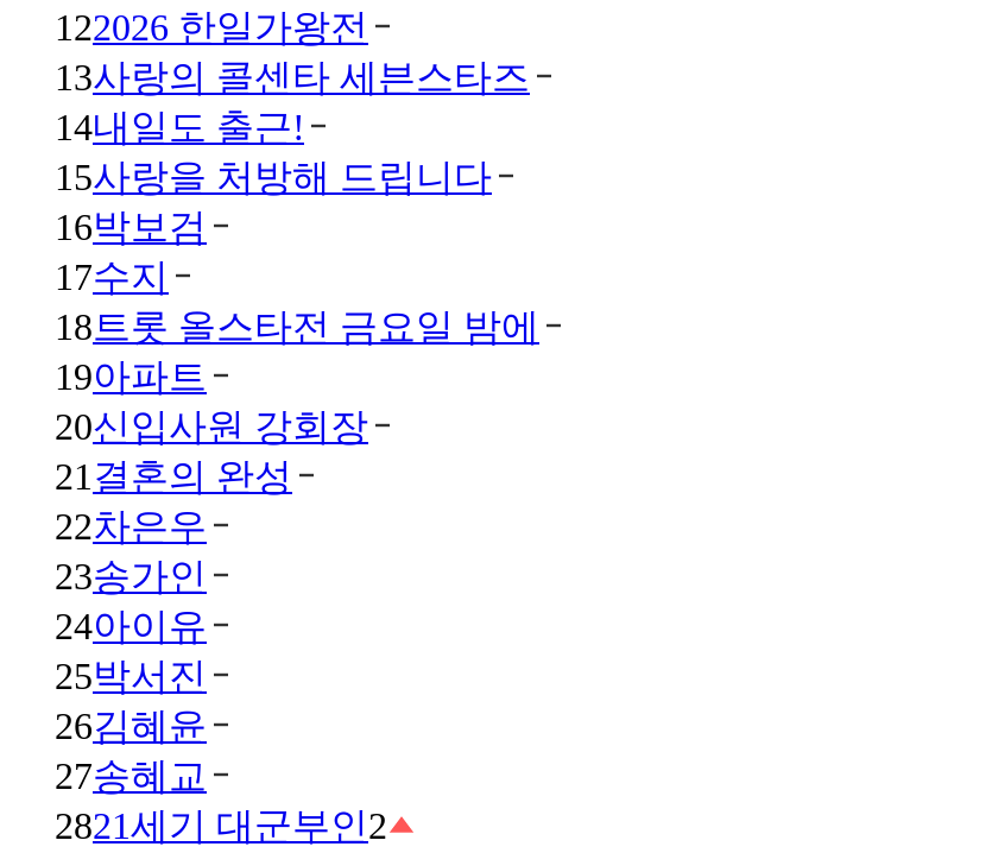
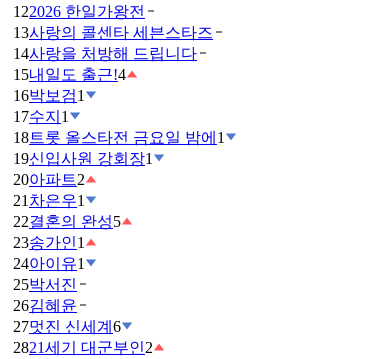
[55,106,539,646] 14내일도 출근! | 15사랑을 처방해 드립니다 | 16박보검 | 17수지 | 18 트롯 올스타전 금요일 밤에 | 19아파트 | 20신입사원 강회장 | 21 결혼의 완성 | 22차은우 | 23송가인 | 24아이유 -> [13,45,225,272] 14사랑을 처방해 드립니다 | 15내일도 출근! 4 | 16박보검 1 | 17수지 1 | 18 트롯 올스타전 금요일 밤에 1 | 19신입사원 강회장1 | 20아파트 2 | 21 차은우 1 | 22 결혼의 완성 5 | 23송가인 1 | 24아이유 1
[55,755,207,795] 27송혜교 -> [13,318,121,335] 27멋진 신세계 6

